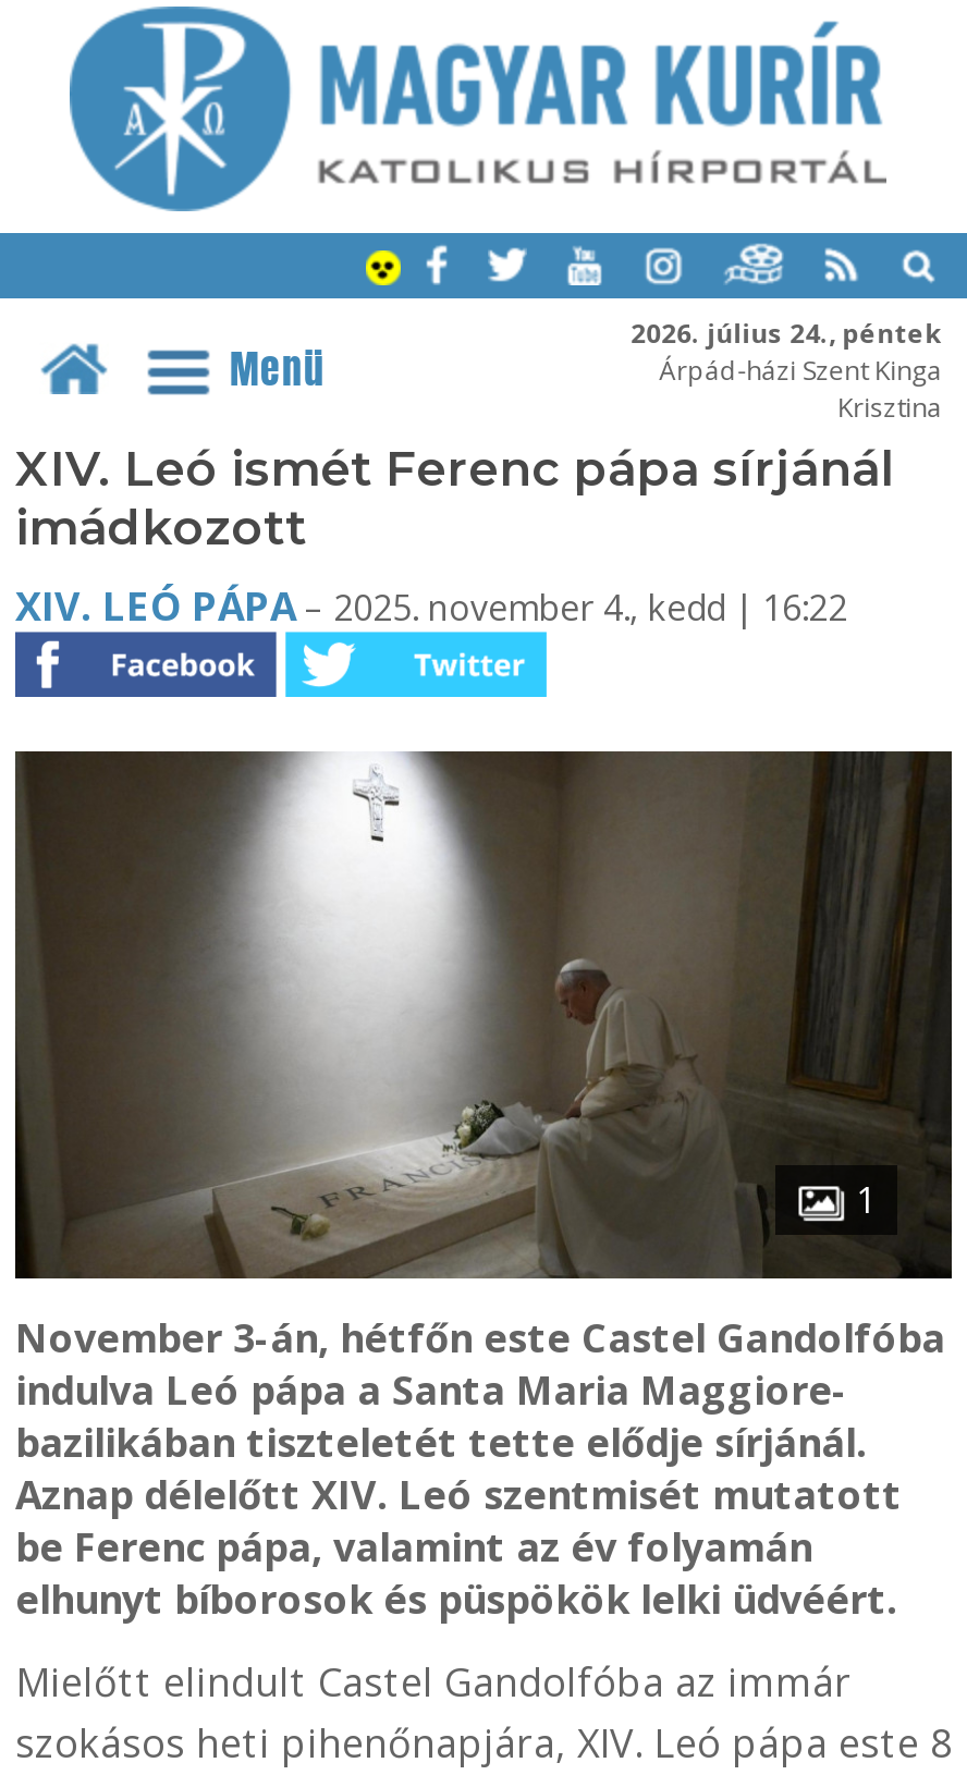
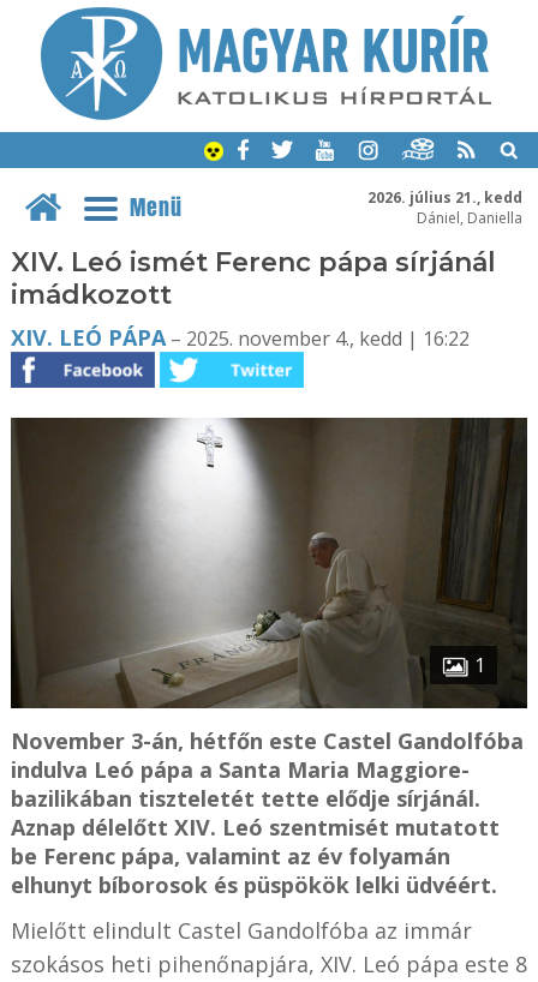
[631,314,942,425] 2026. július 24., péntek | Árpád-házi Szent Kinga | Krisztina -> [367,187,522,227] 2026. július 21., kedd | Dániel, Daniella

